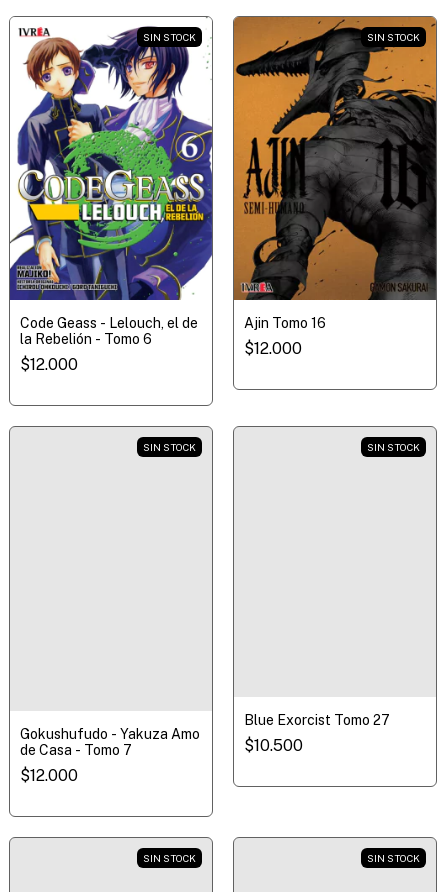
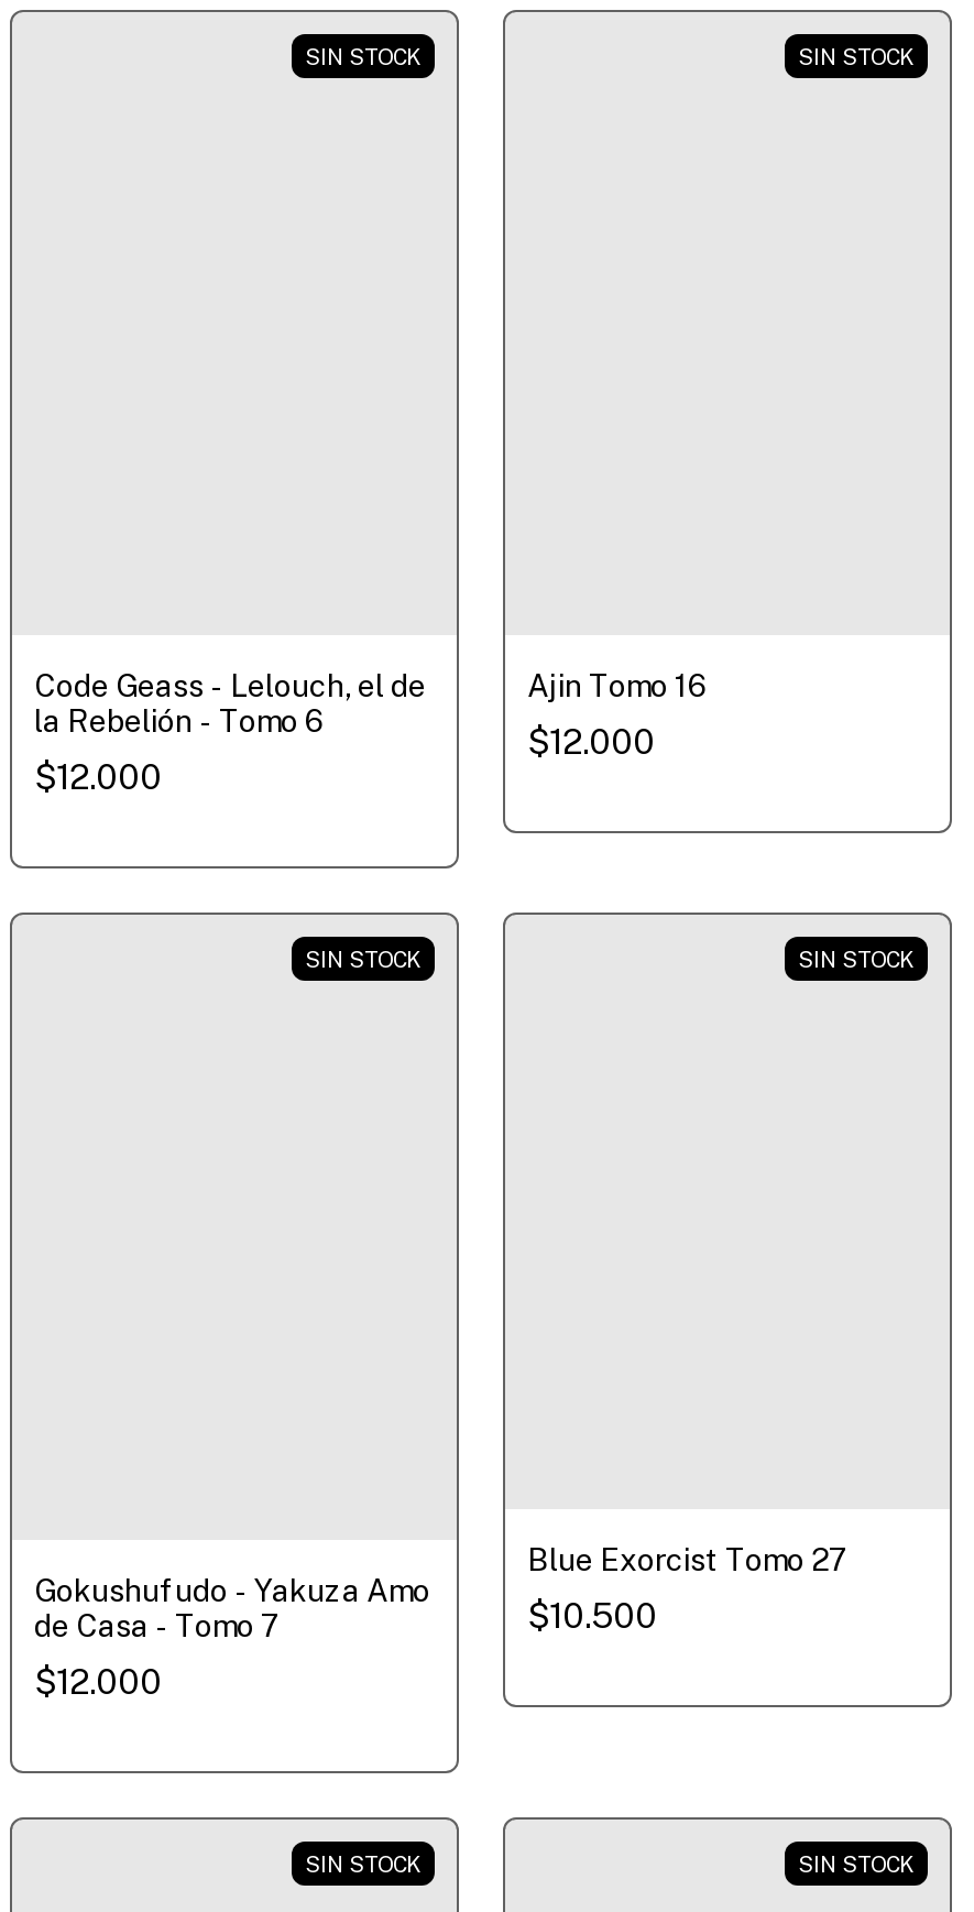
[233,16,437,301] [image] -> none
[9,27,213,301] [image] -> none

